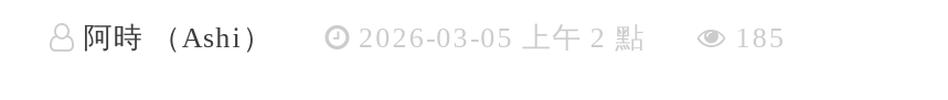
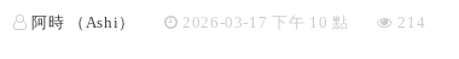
[351,23,786,54] 2026-03-05 上午 2 點 | 185 -> [178,15,426,31] 2026-03-17 下午 10 點 | 214

